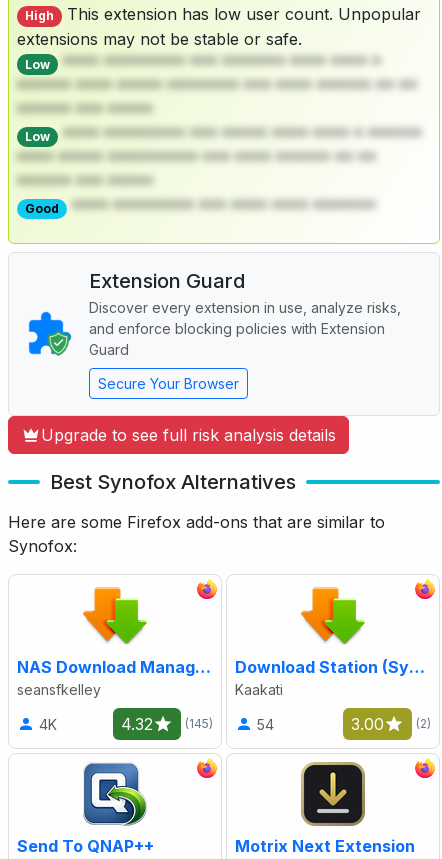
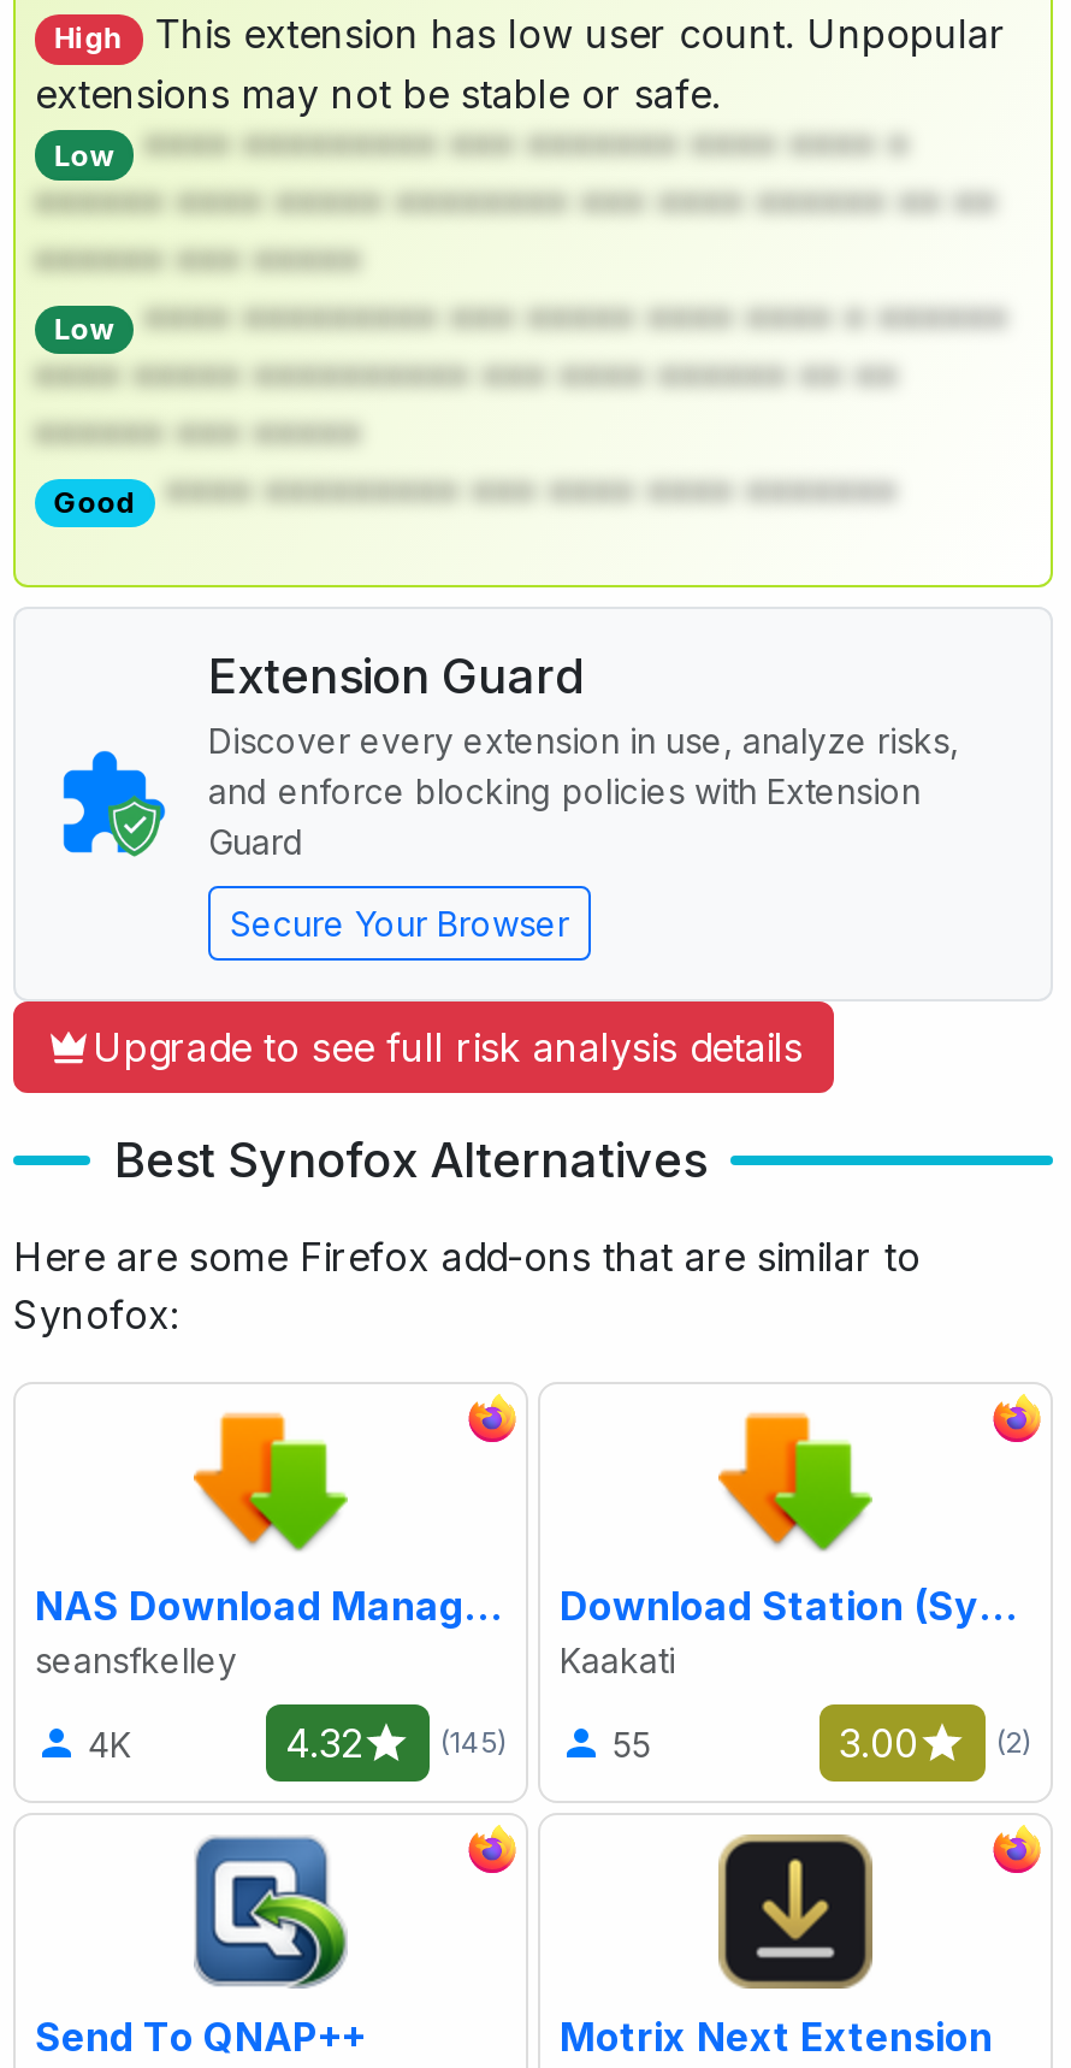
[257,716,274,733] 54 -> [613,1723,651,1764] 55

